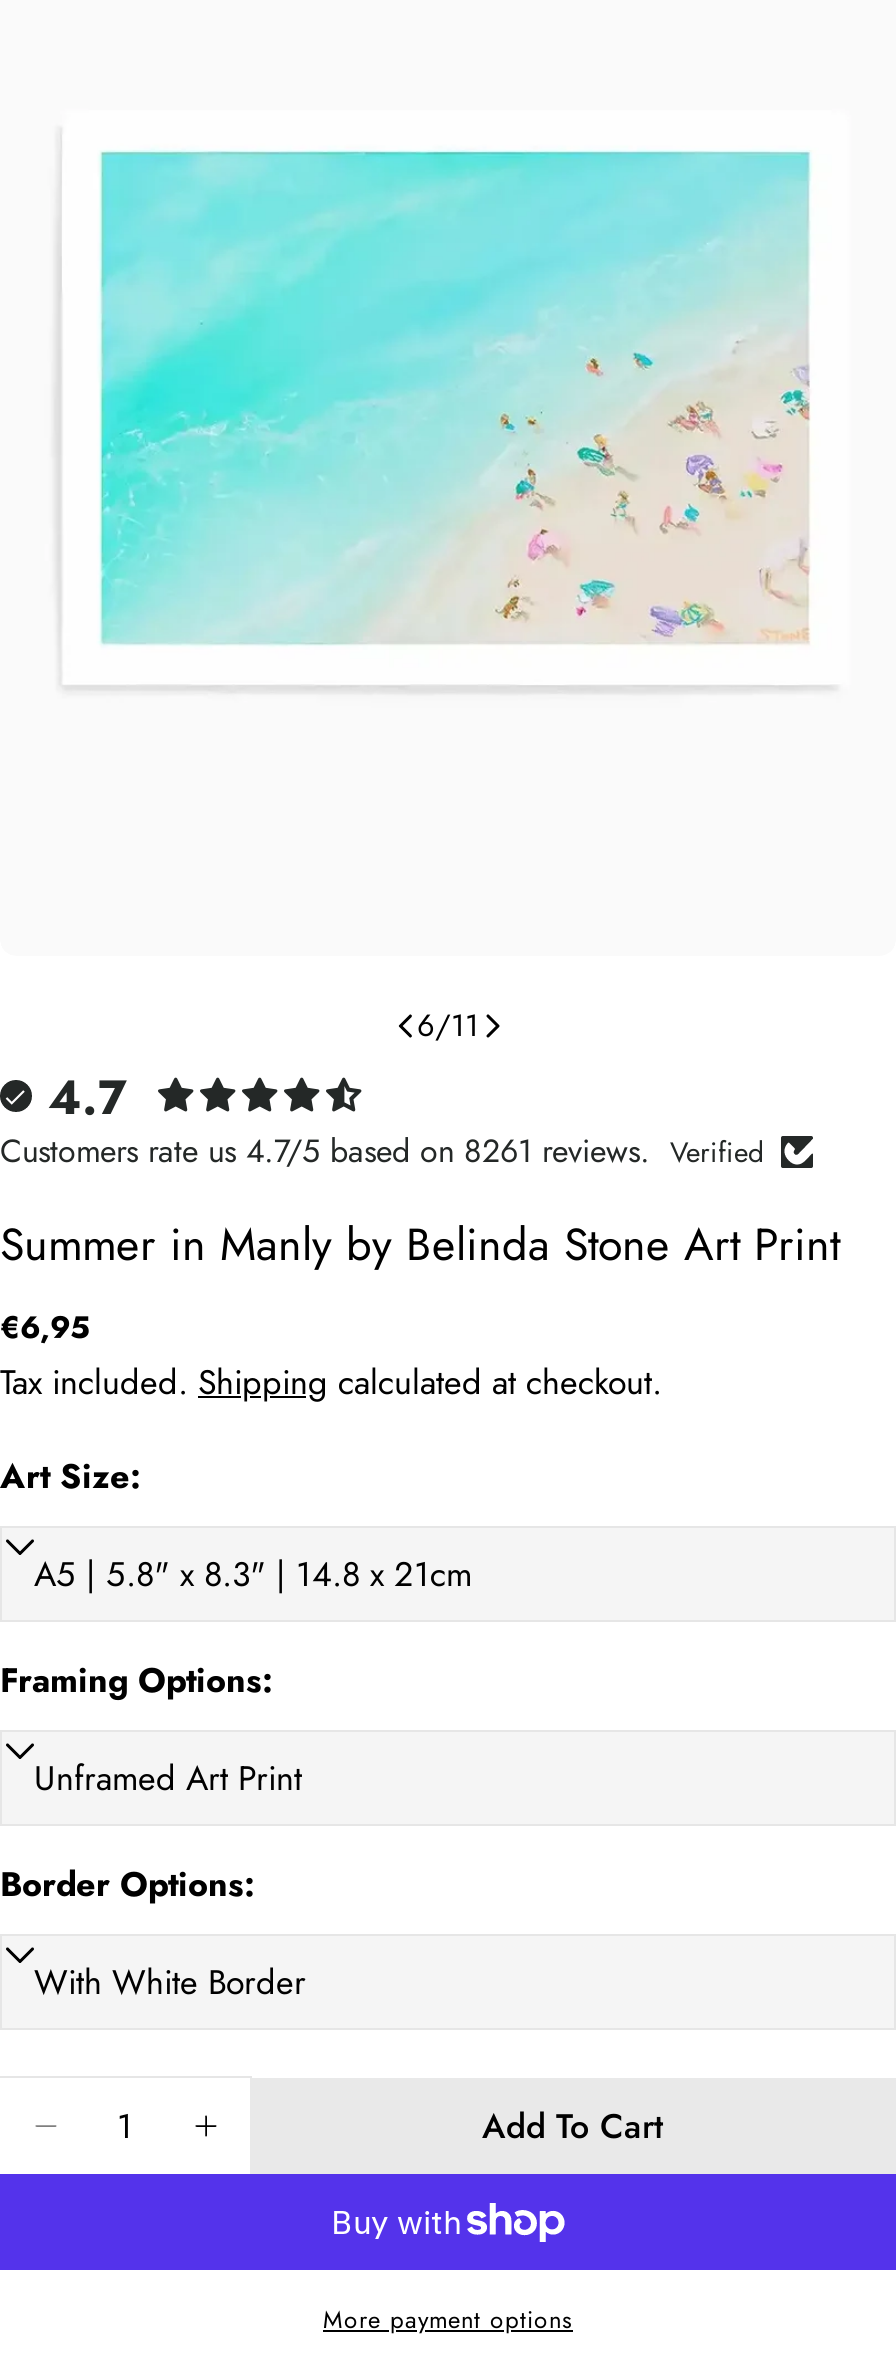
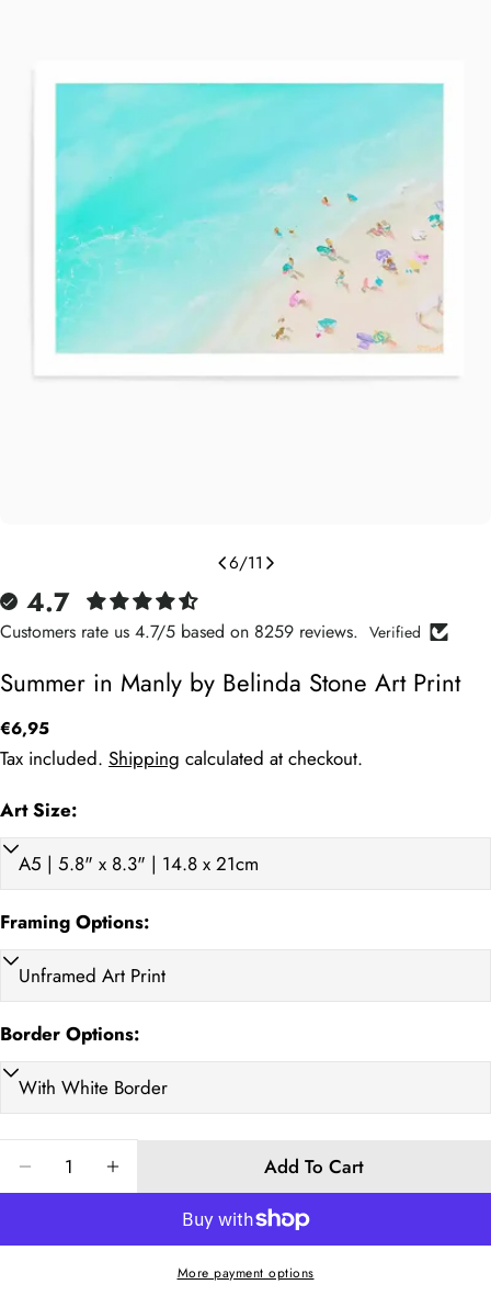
[0,1128,764,1174] Customers rate us 4.7/5 based on 8261 reviews. Verified -> [0,619,421,644] Customers rate us 4.7/5 based on 8259 reviews. Verified

